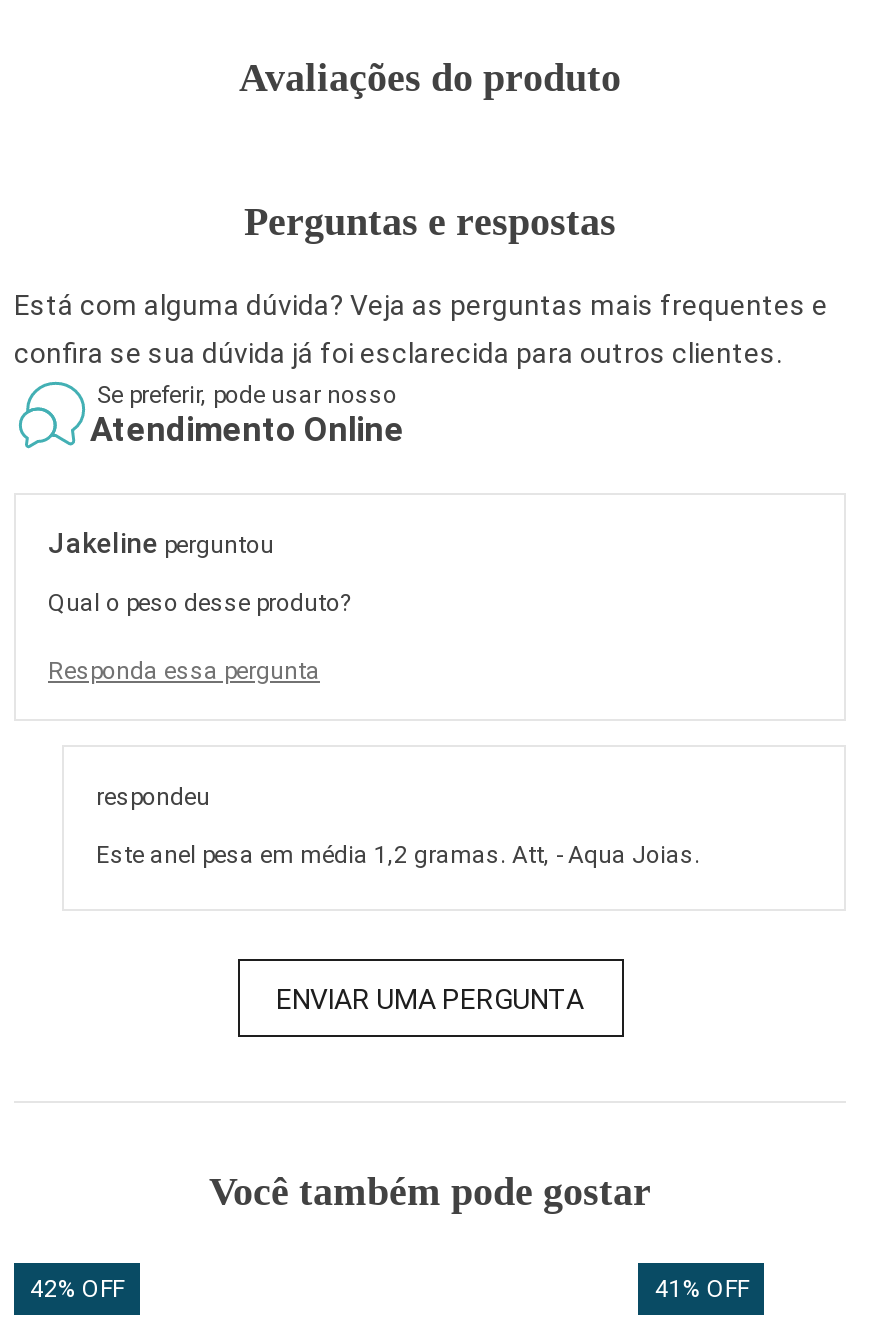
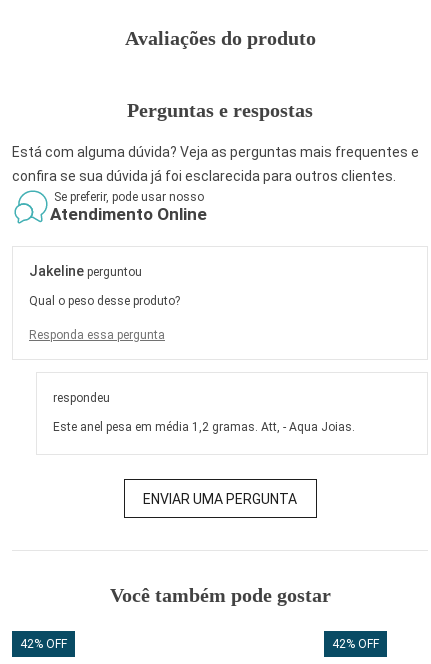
[655,1275,749,1303] 41% OFF -> [332,637,379,651] 42% OFF

